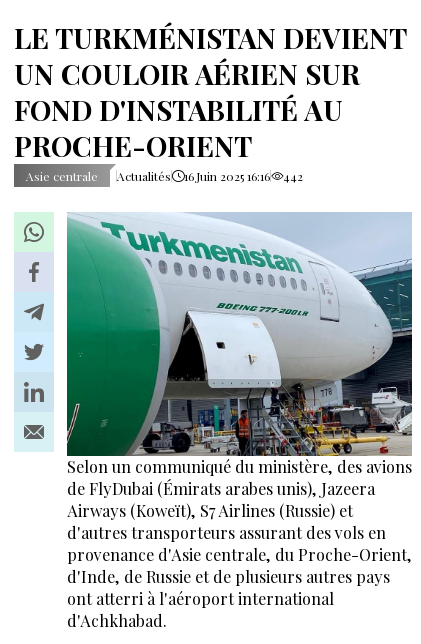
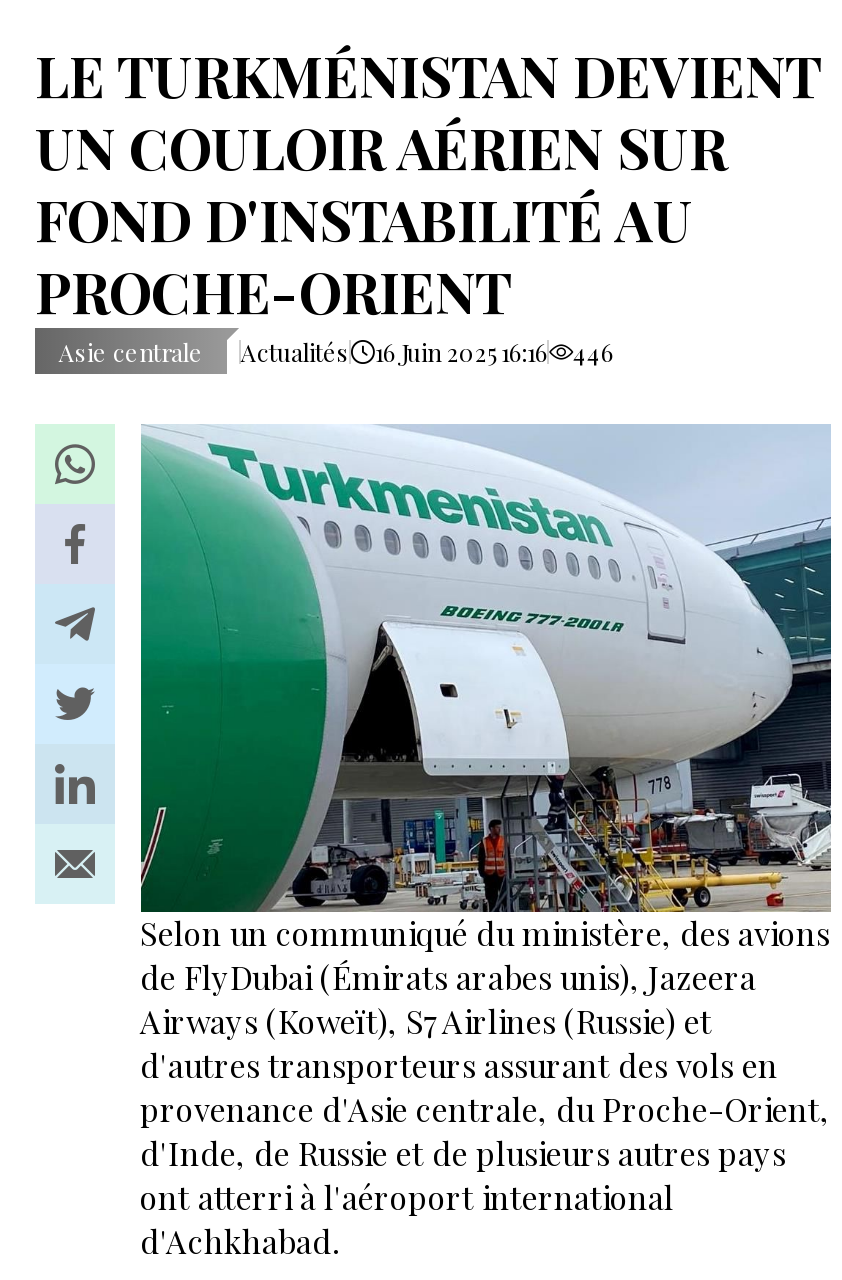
[26,168,303,184] Asie centrale Actualités 16 Juin 2025 16:16 442 -> [59,335,613,367] Asie centrale Actualités 16 Juin 2025 16:16 446

